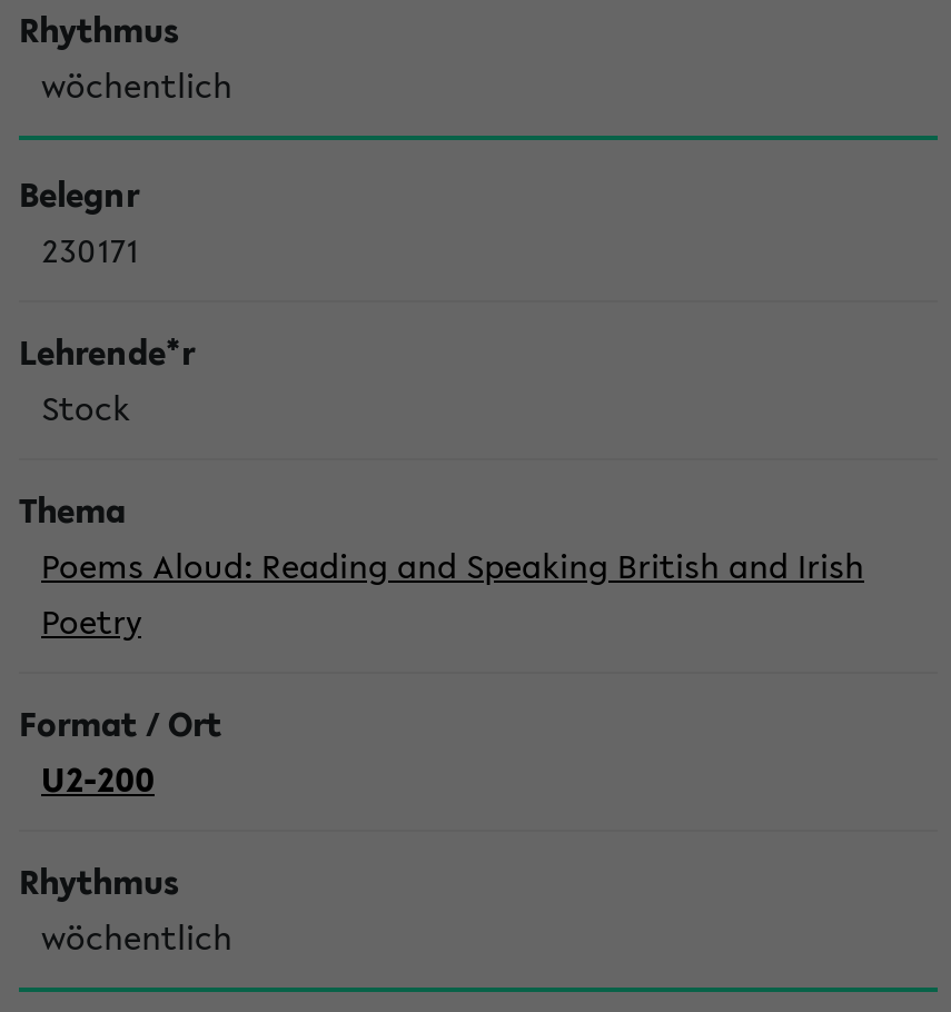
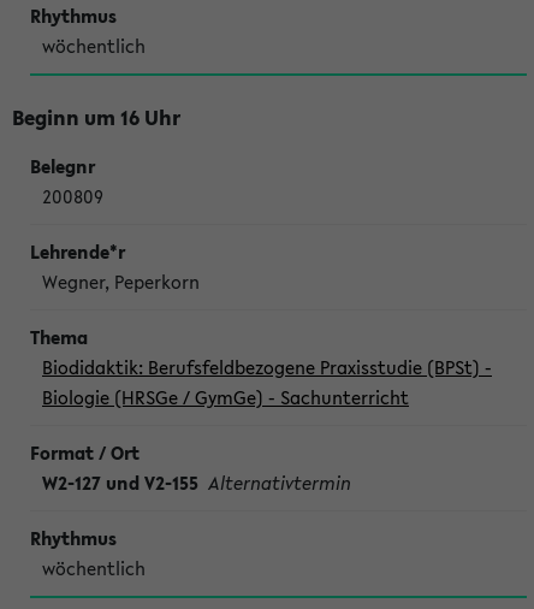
[41,225,864,803] 230171 | Stock | Poems Aloud: Reading and Speaking British and Irish | Poetry | U2-200 -> [12,102,492,496] Beginn um 16 Uhr | 200809 | Wegner, Peperkorn | Biodidaktik: Berufsfeldbezogene Praxisstudie (BPSt) - | Biologie (HRSGe / GymGe) - Sachunterricht | W2-127 und V2-155 Alternativtermin

